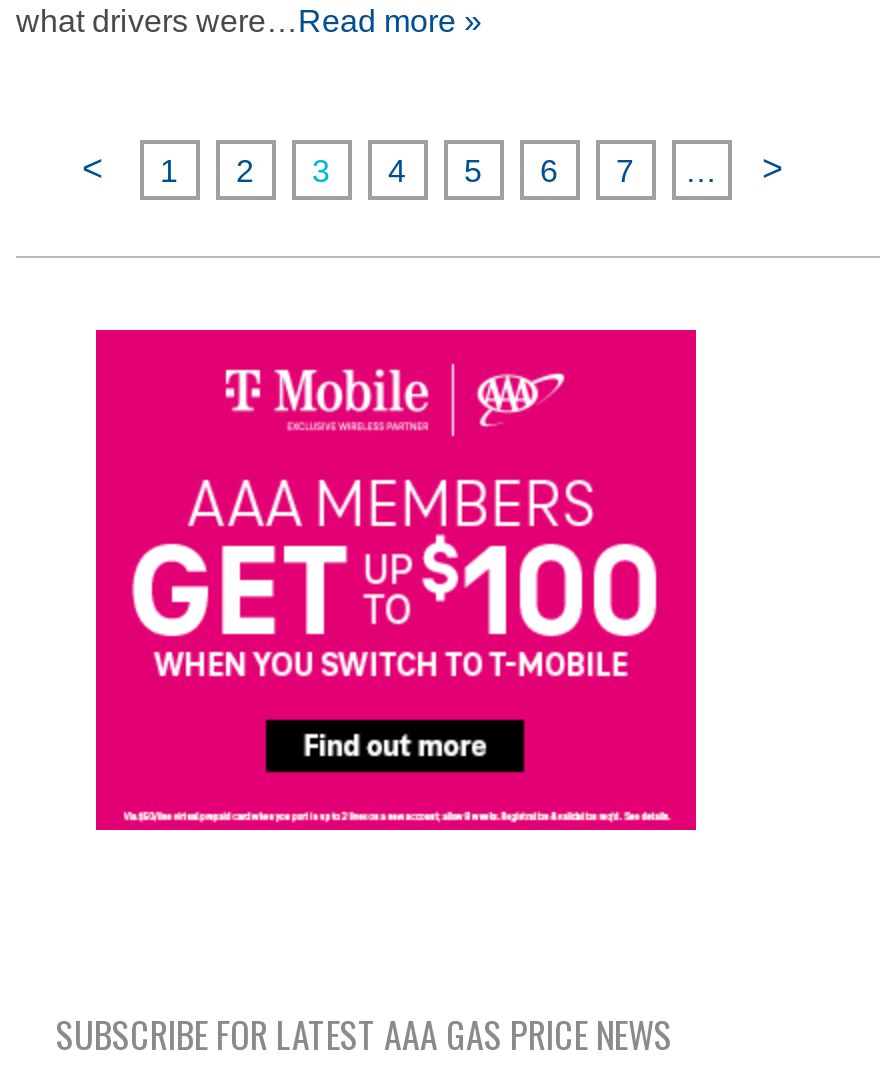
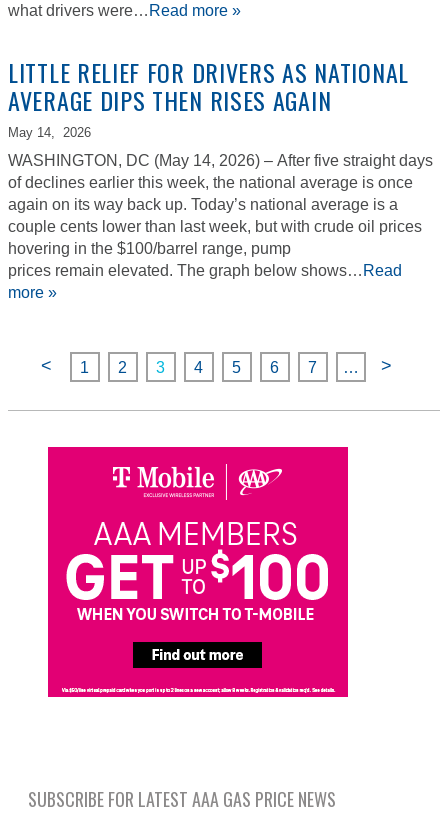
none -> [8,54,433,301] LITTLE RELIEF FOR DRIVERS AS NATIONAL | AVERAGE DIPS THEN RISES AGAIN | May 14, 2026 | WASHINGTON, DC (May 14, 2026) – After five straight days | of declines earlier this week, the national average is once | again on its way back up. Today’s national average is a | couple cents lower than last week, but with crude oil prices | hovering in the $100/barrel range, pump | prices remain elevated. The graph below shows… Read | more »

